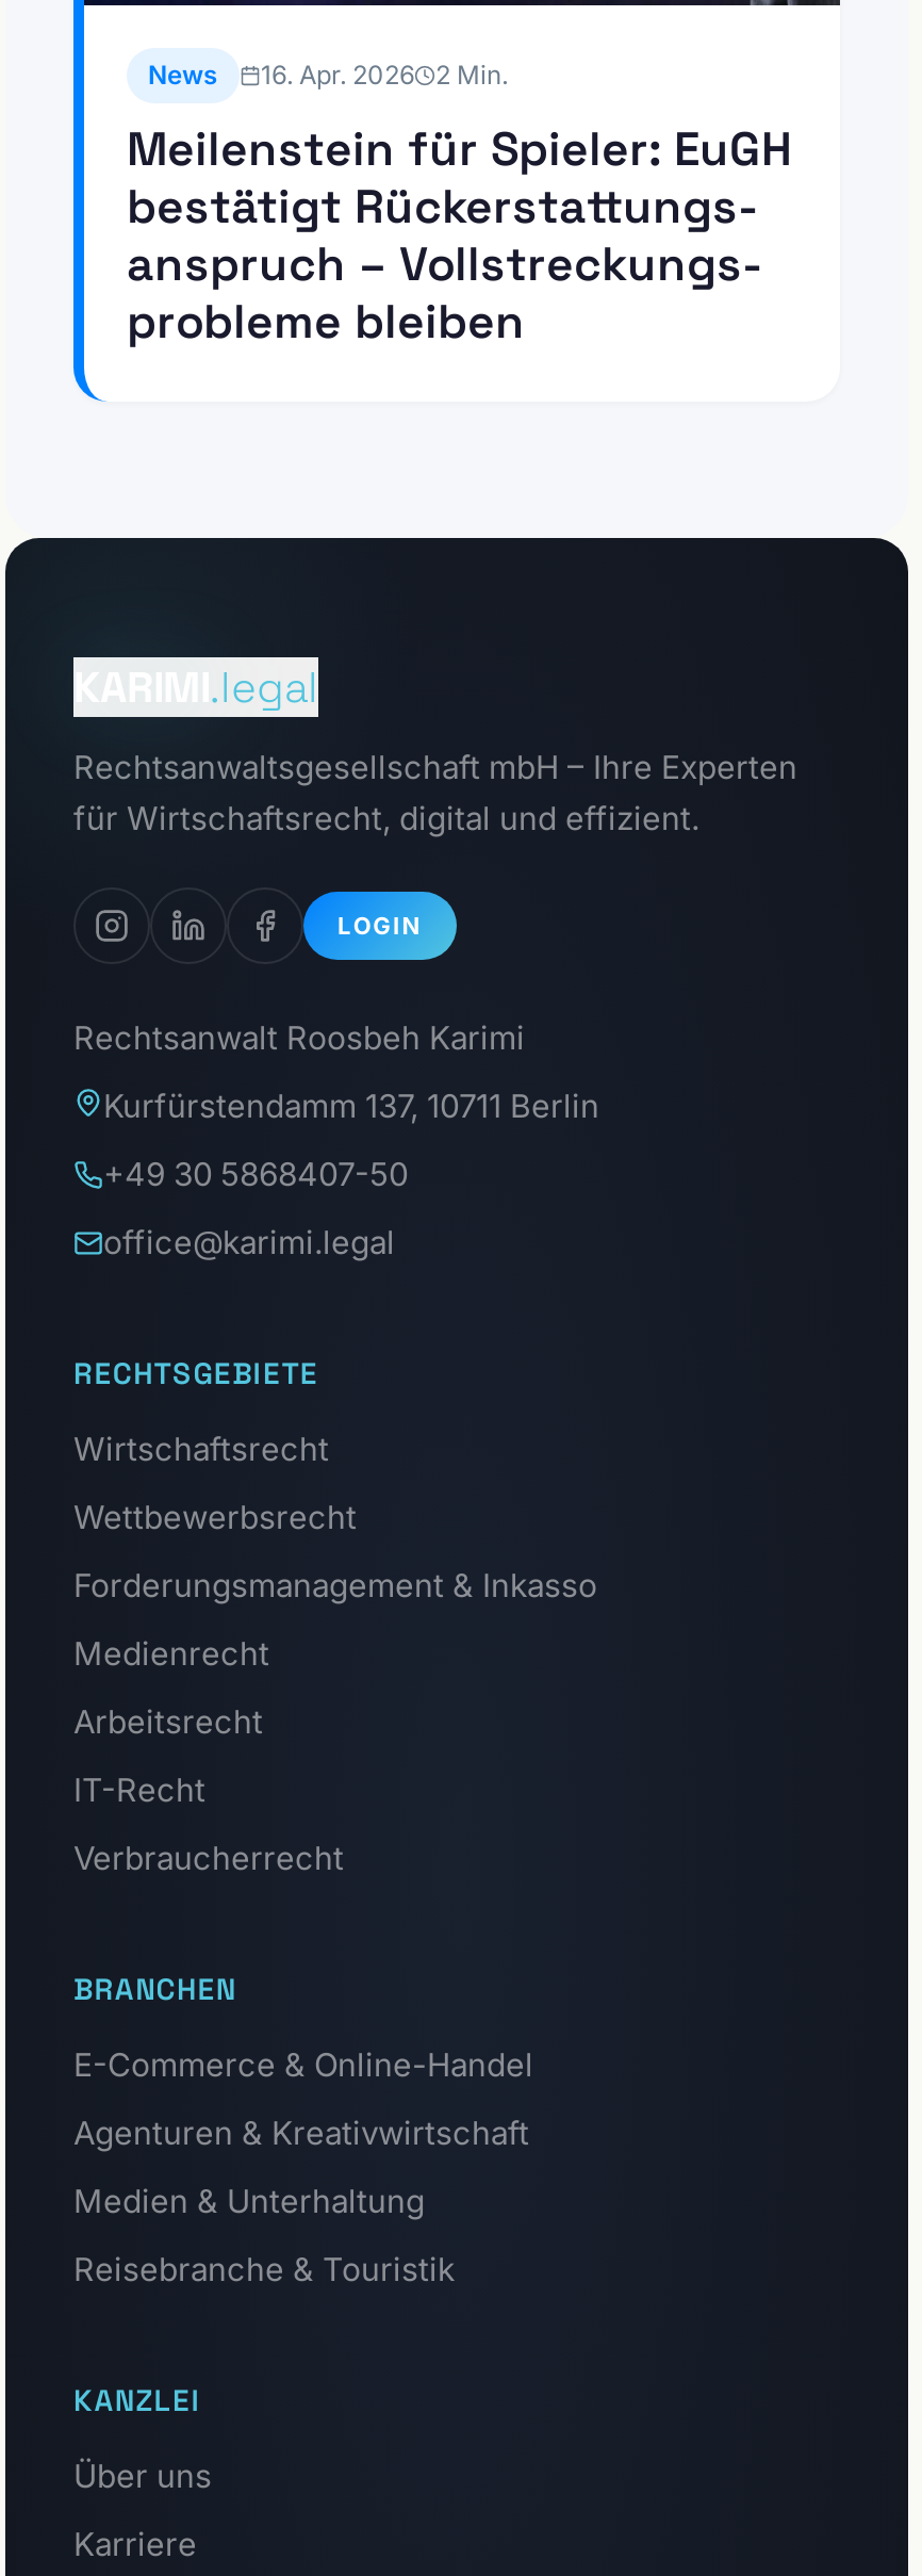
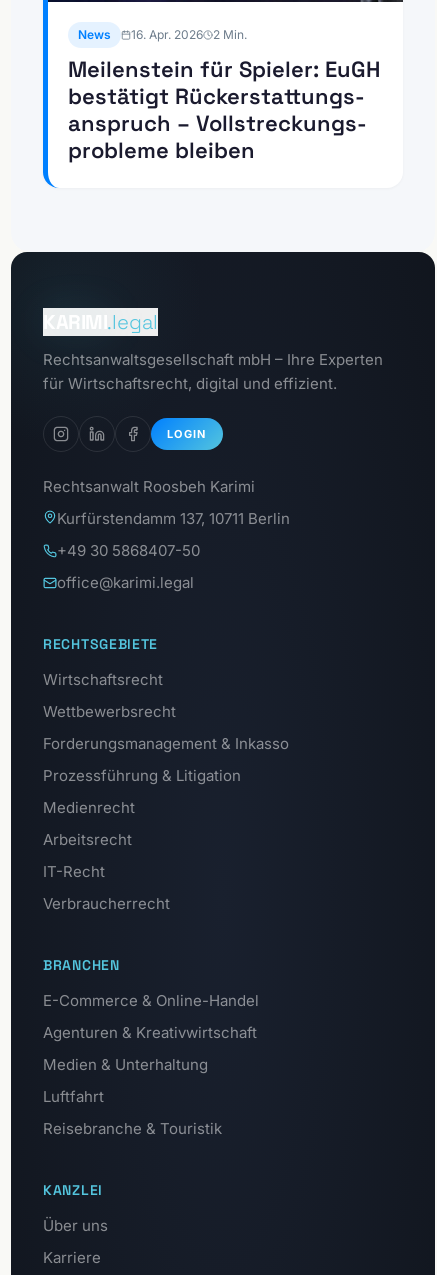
none -> [43,766,241,785] Prozessführung & Litigation
none -> [43,1087,104,1106] Luftfahrt

